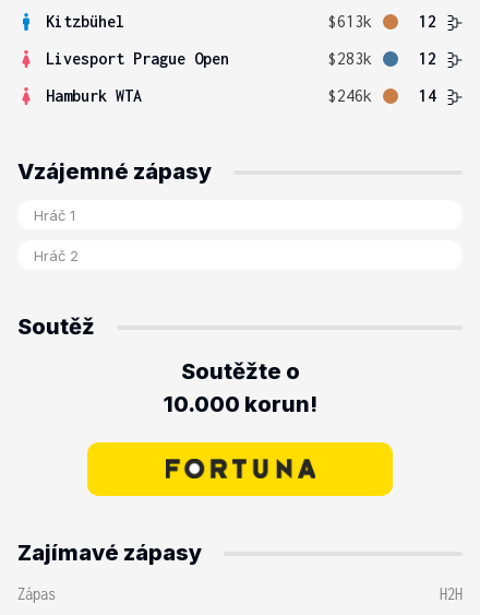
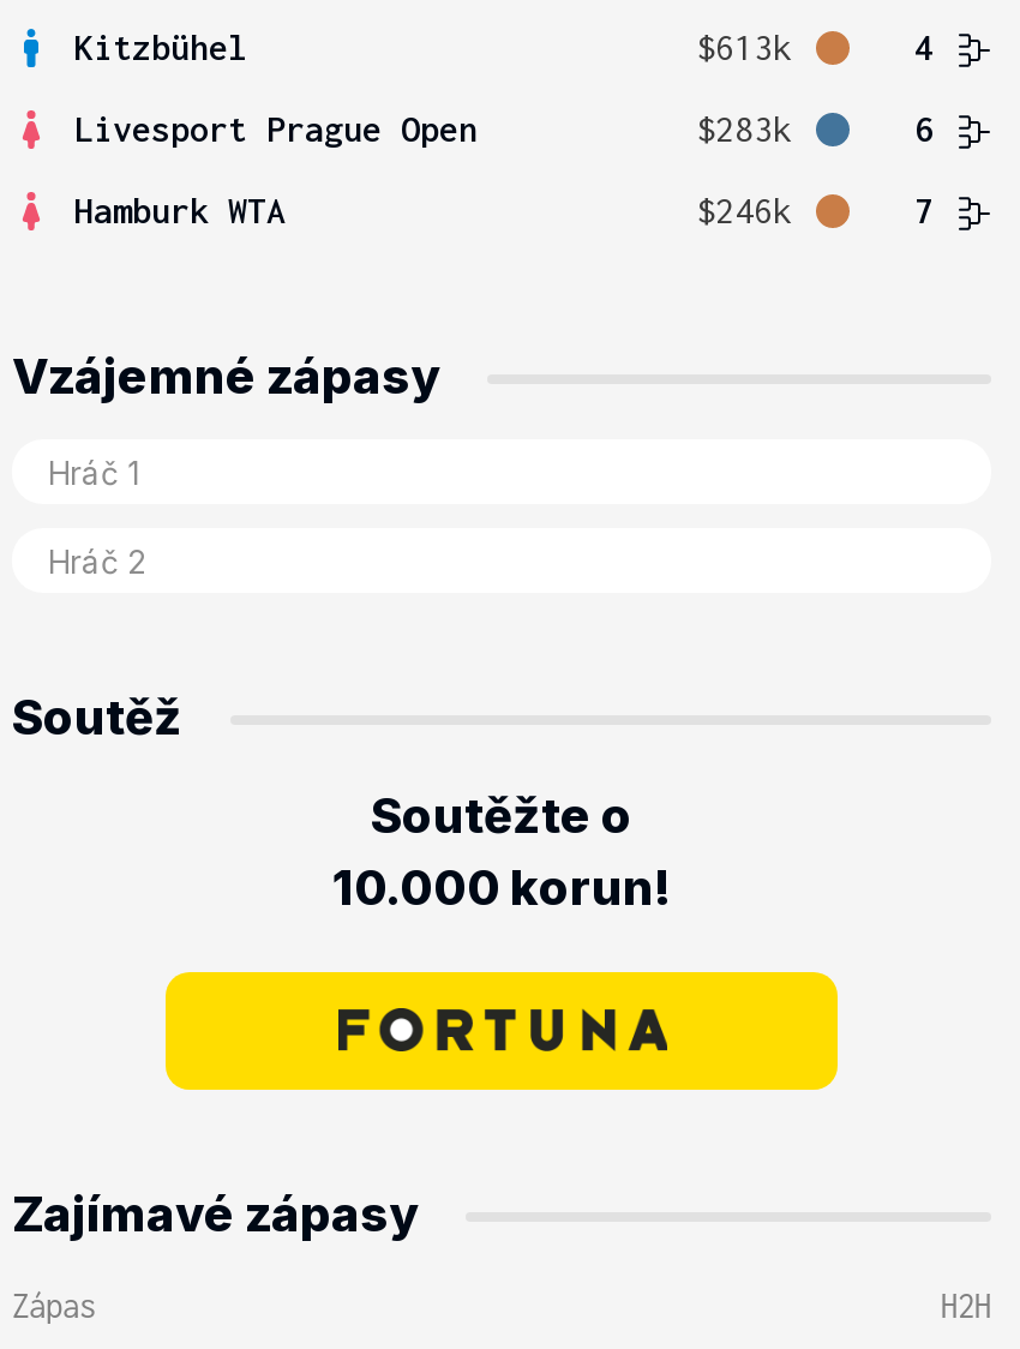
[419,12,436,31] 12 -> [914,26,934,67] 4
[419,49,436,68] 12 -> [914,108,934,149] 6
[419,86,436,105] 14 -> [914,190,934,230] 7

